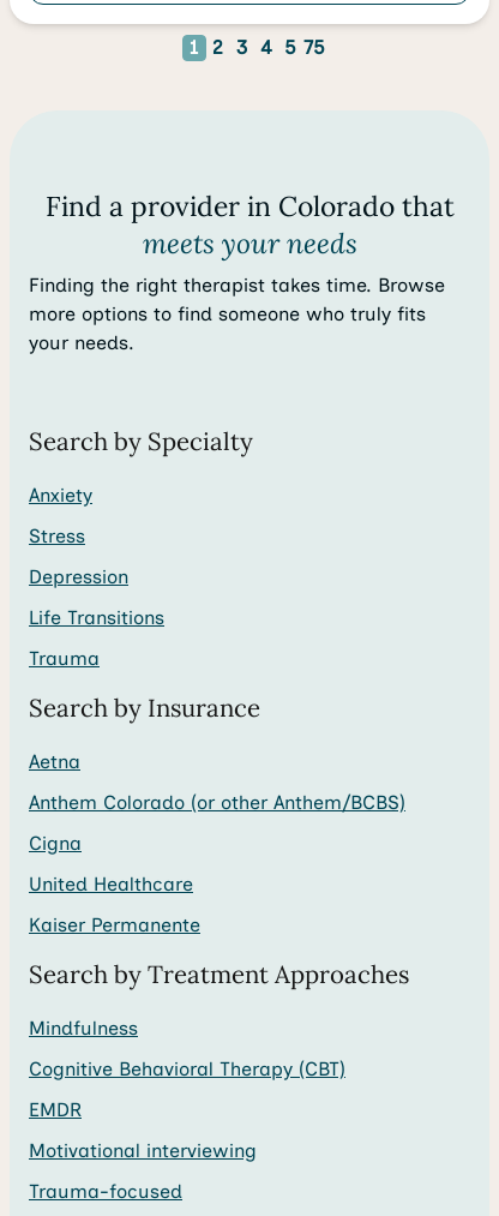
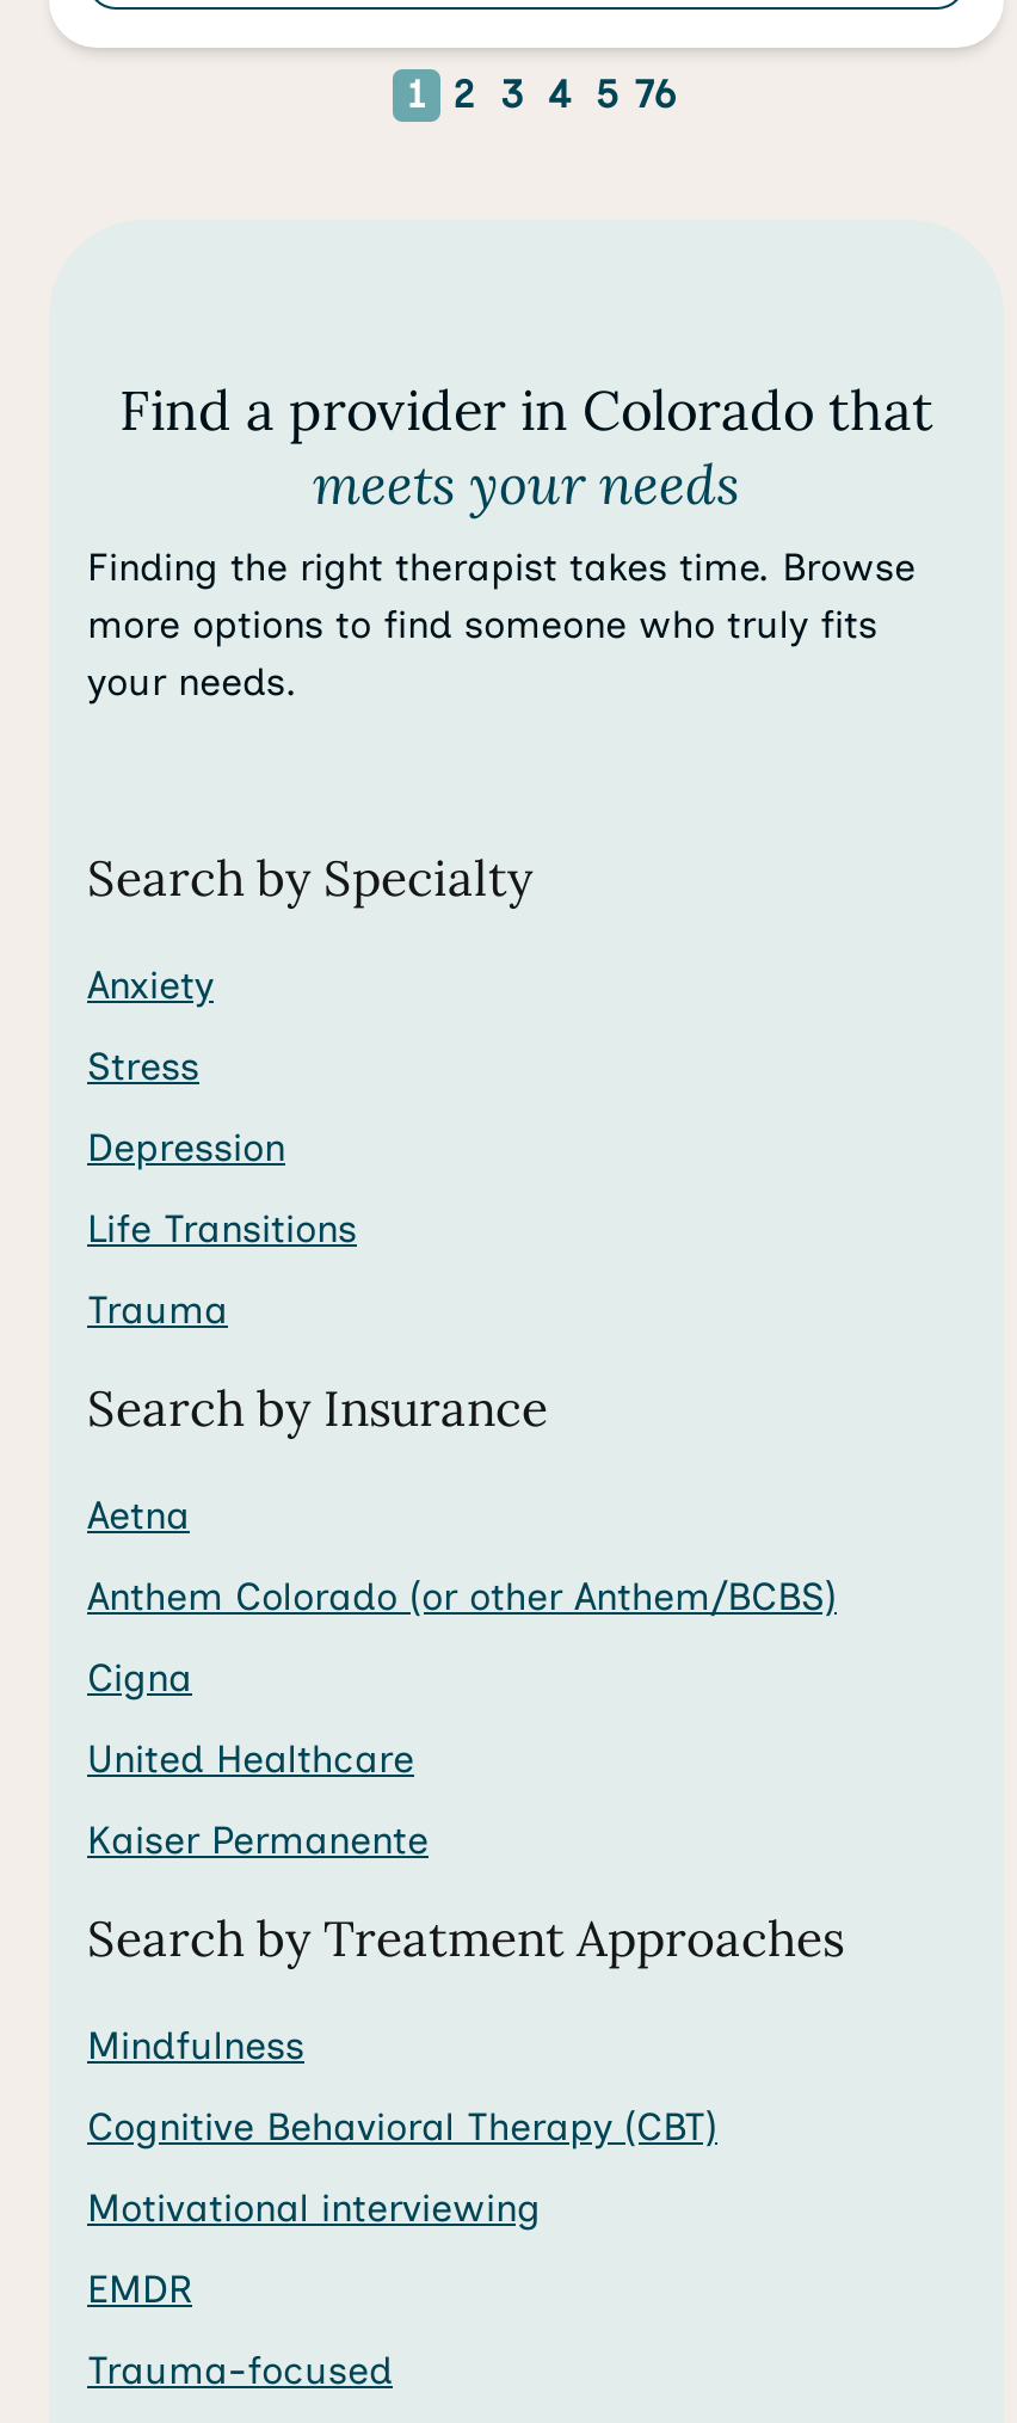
[190,36,325,59] 1 2 3 4 5 75 -> [408,72,676,117] 1 2 3 4 5 76
moved [29,1098,82,1121] -> [87,2267,192,2312]: EMDR
moved [29,1139,257,1162] -> [87,2185,541,2231]: Motivational interviewing

